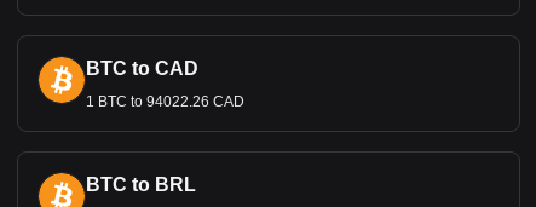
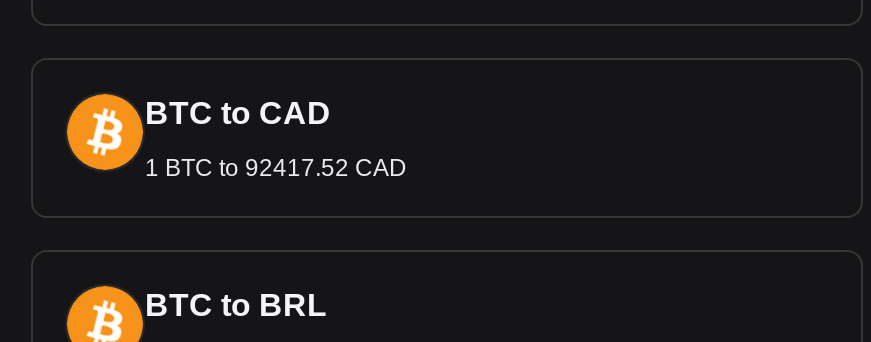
[86,93,244,110] 1 BTC to 94022.26 CAD -> [145,154,407,182] 1 BTC to 92417.52 CAD

